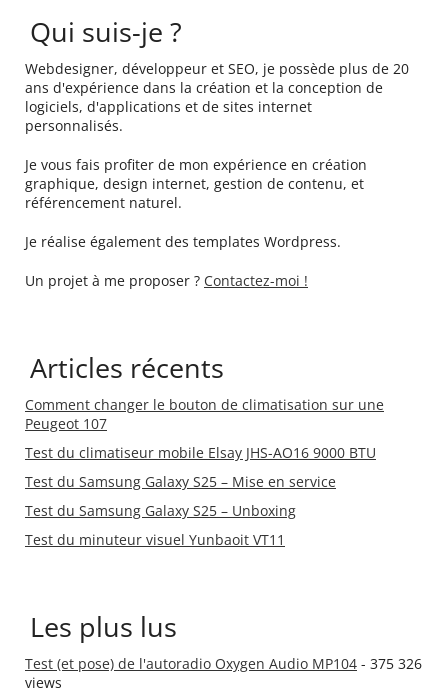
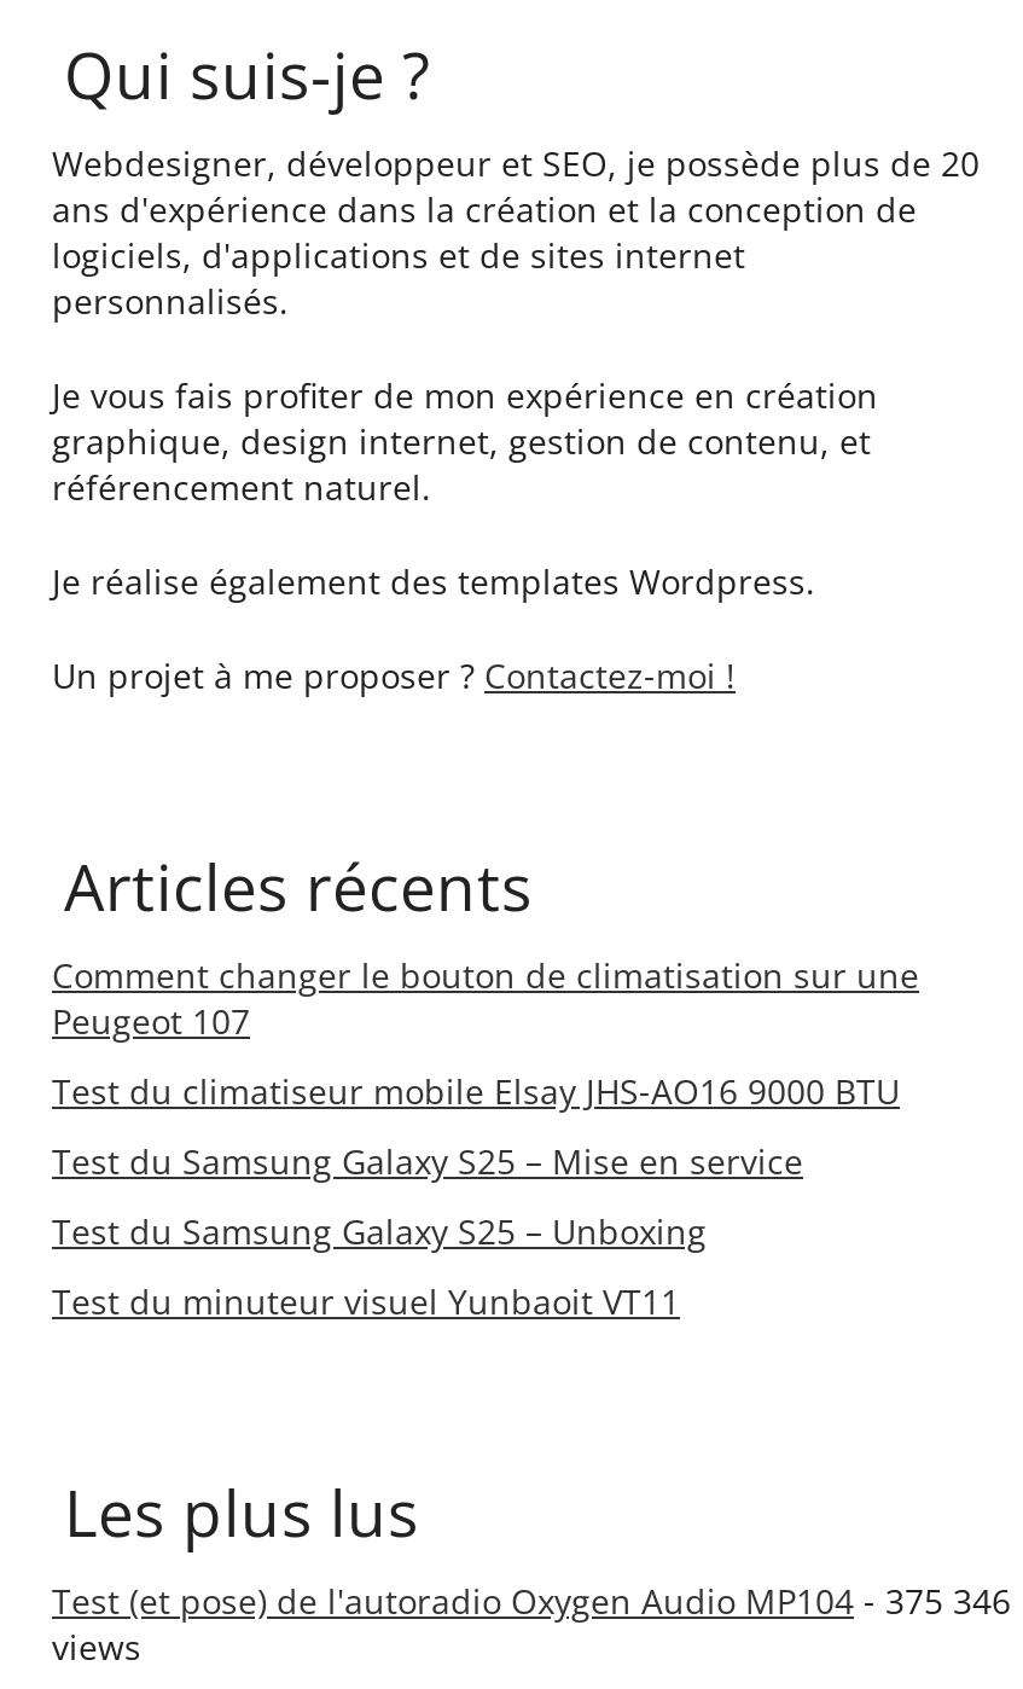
[25,654,422,673] Test (et pose) de l'autoradio Oxygen Audio MP104 - 375 326 -> [52,1578,1011,1624] Test (et pose) de l'autoradio Oxygen Audio MP104 - 375 346

